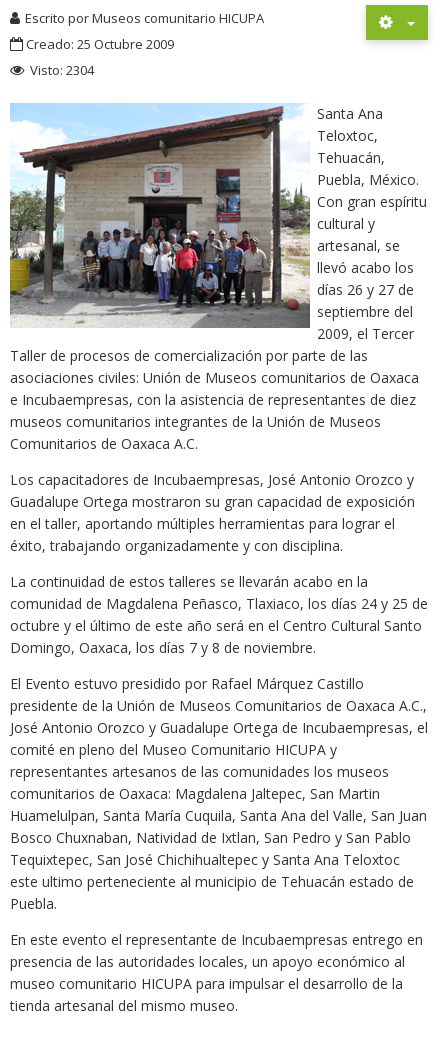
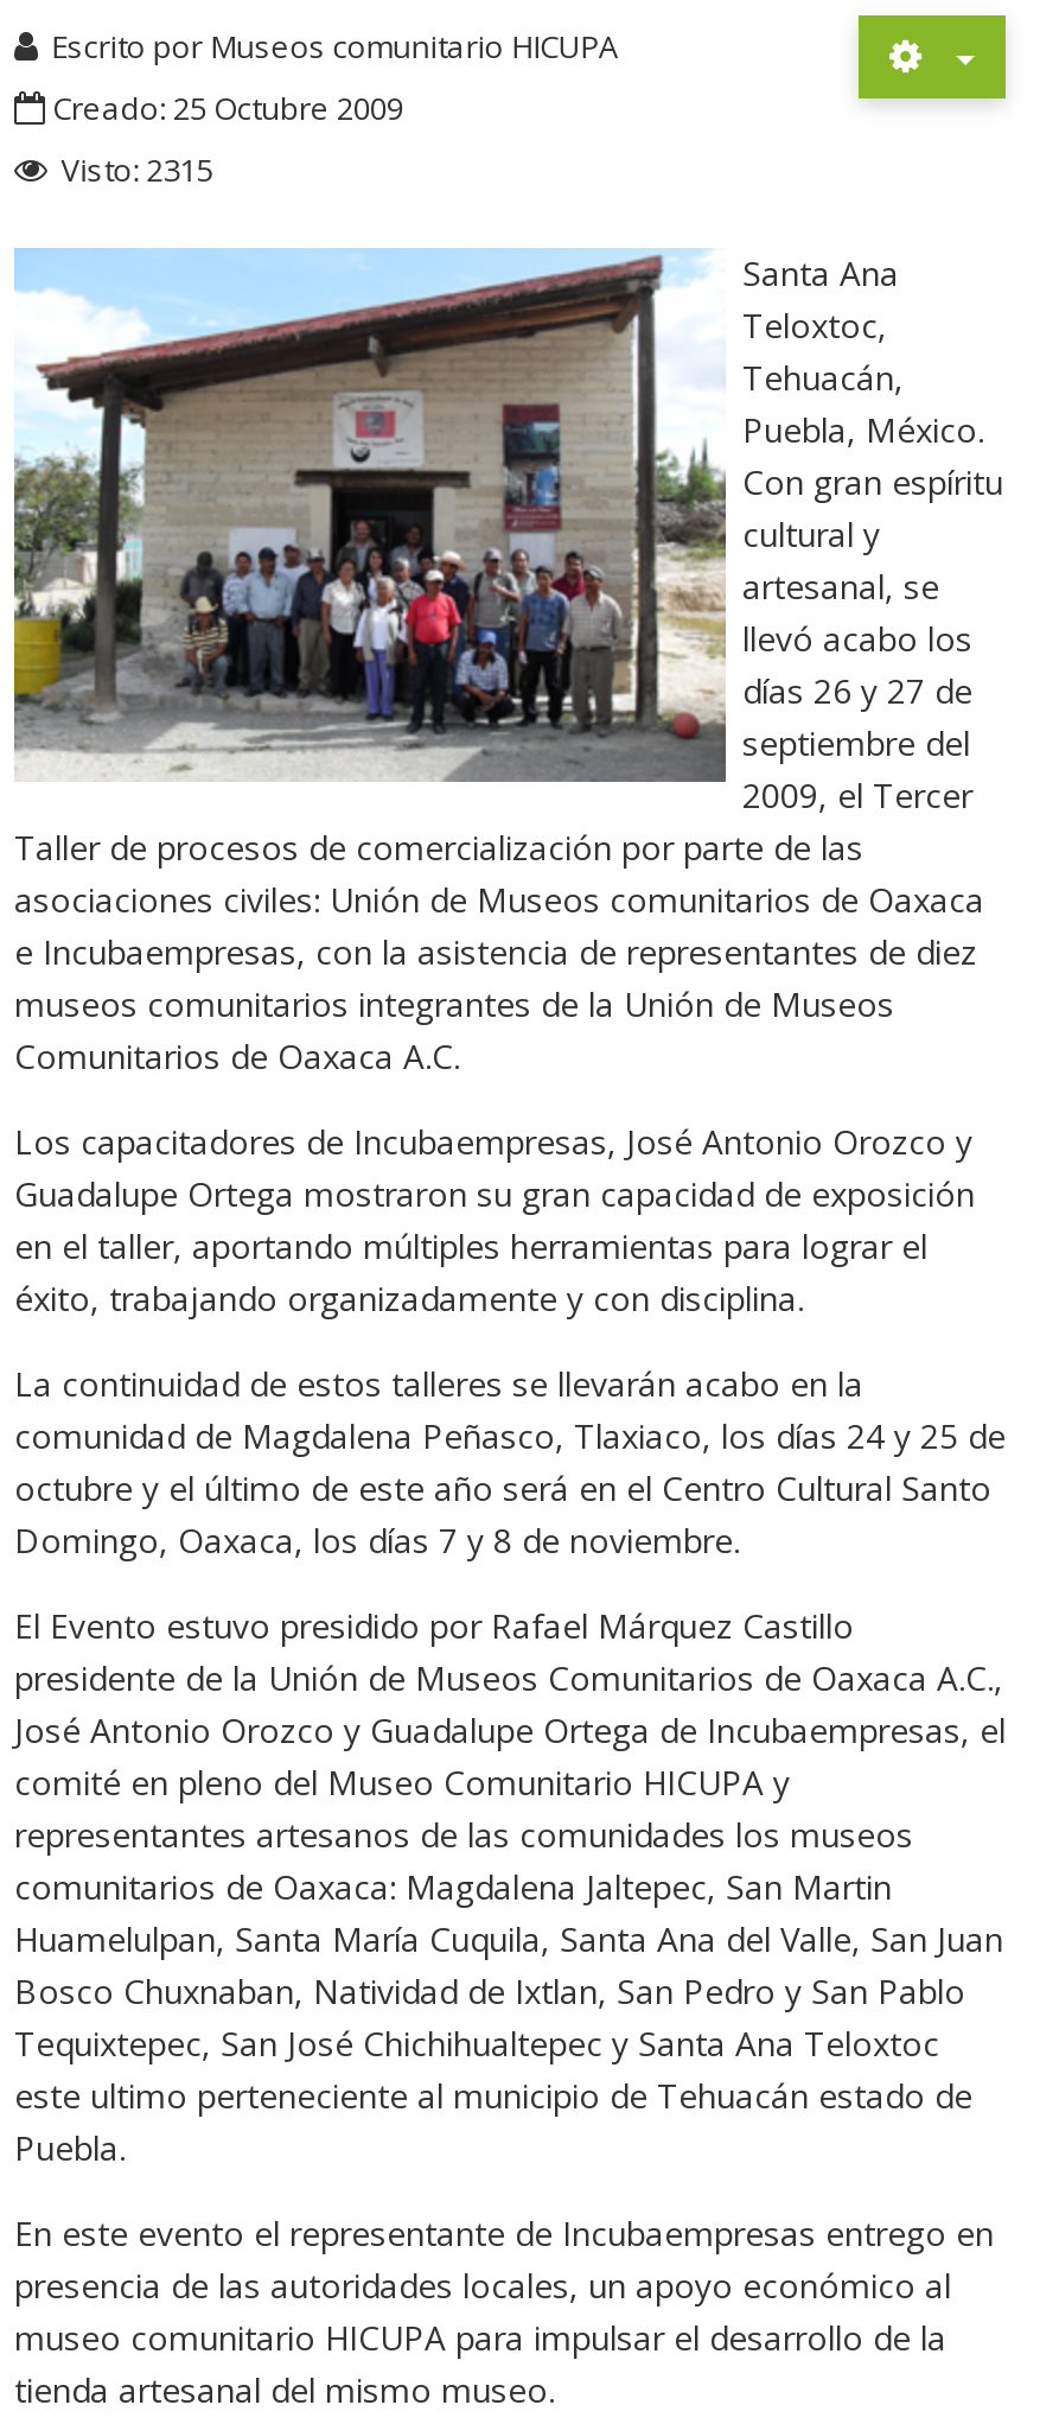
[30,61,94,79] Visto: 2304 -> [61,148,213,191] Visto: 2315

